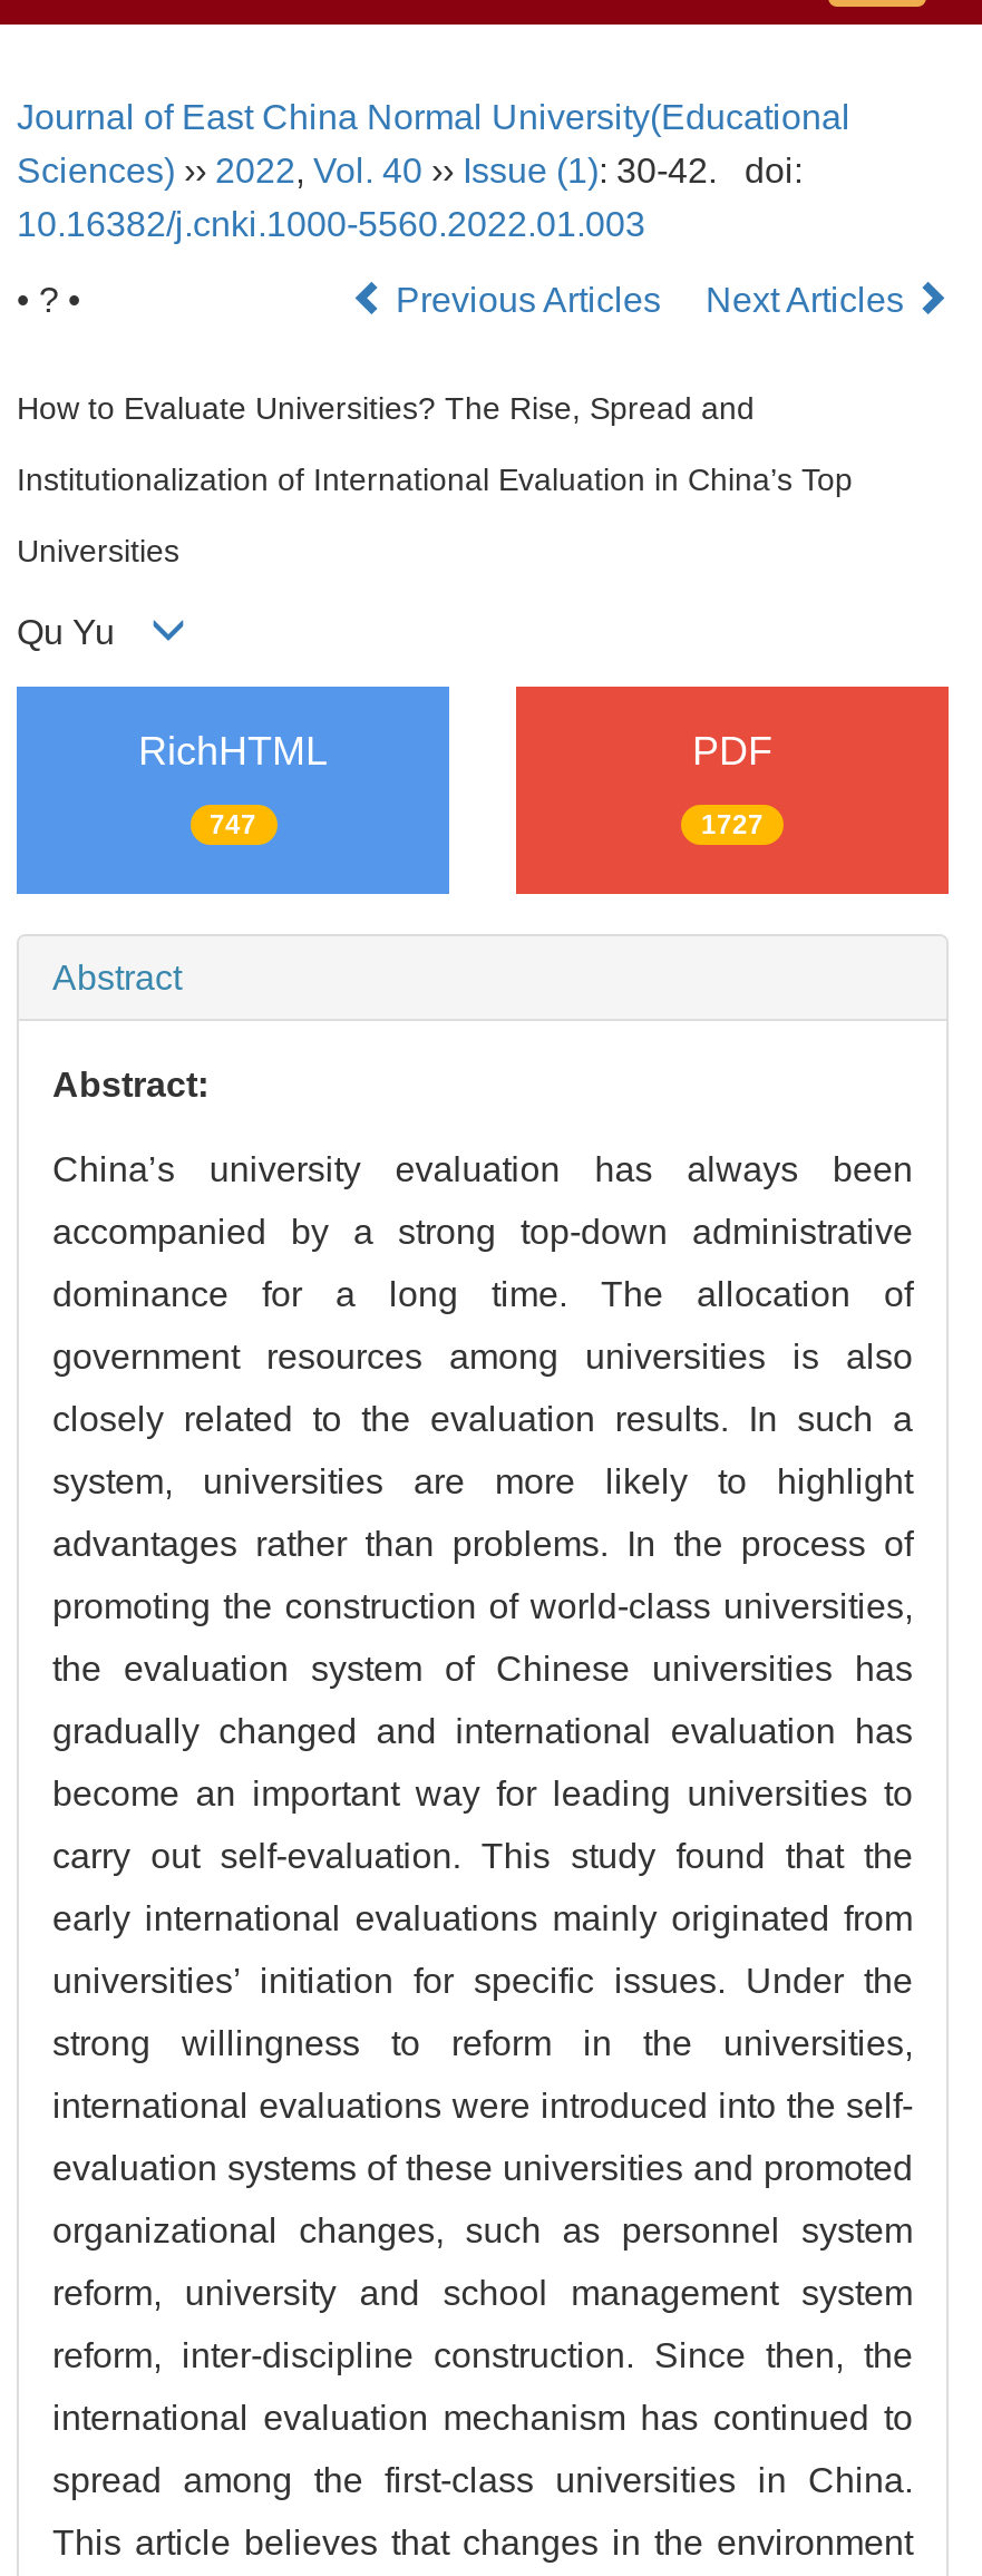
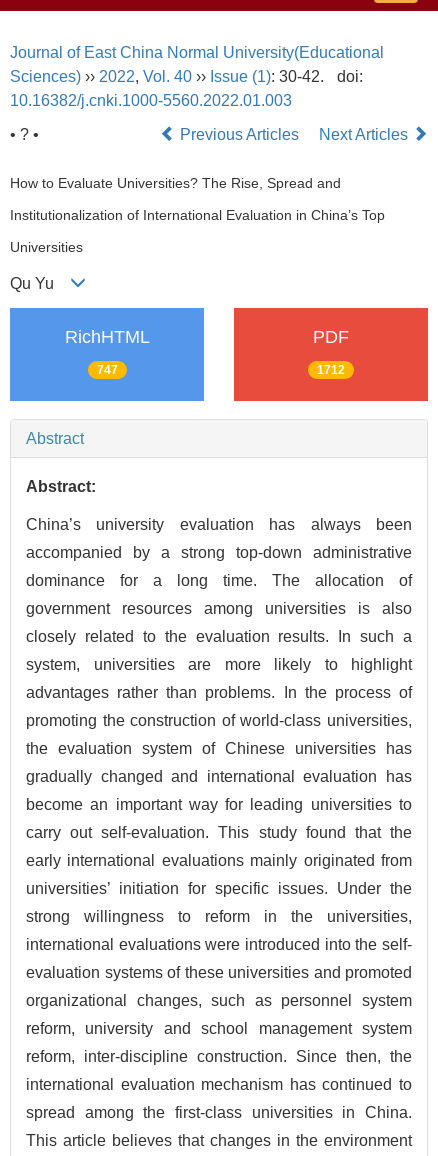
[701,809,764,840] 1727 -> [317,363,345,377] 1712

